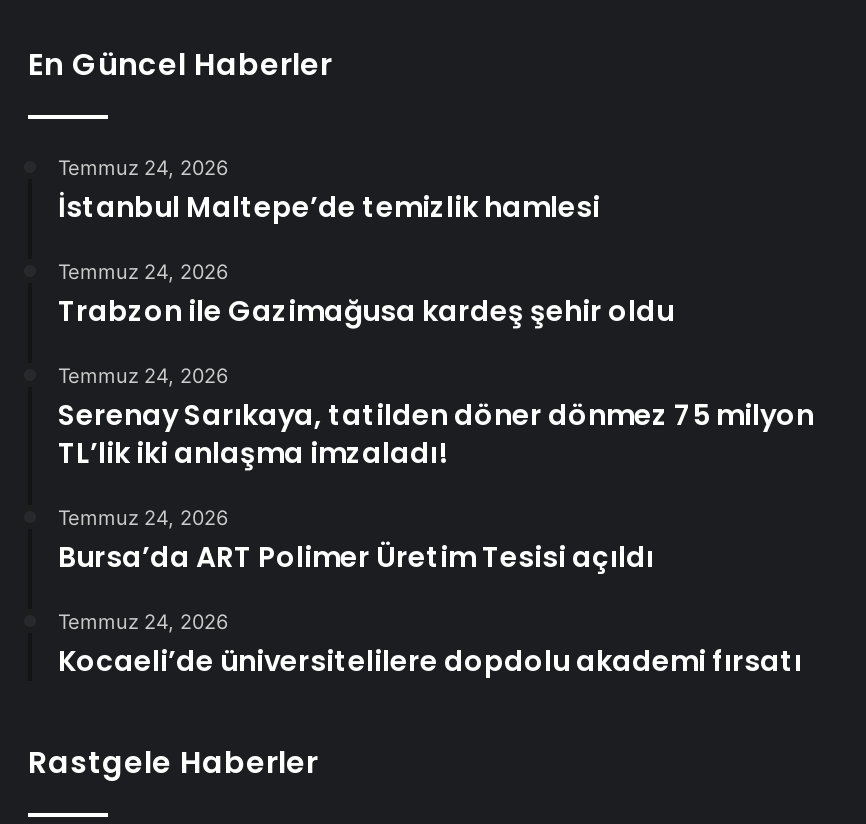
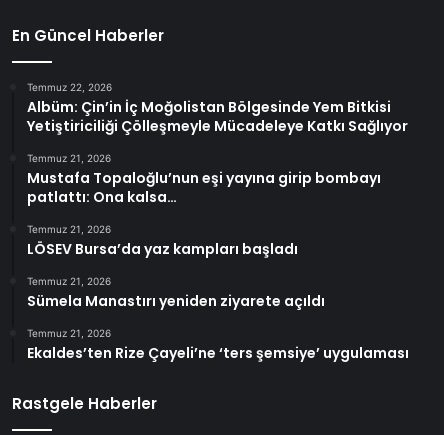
[58,156,600,228] Temmuz 24, 2026 | İstanbul Maltepe’de temizlik hamlesi -> [27,81,408,136] Temmuz 22, 2026 | Albüm: Çin’in İç Moğolistan Bölgesinde Yem Bitkisi | Yetiştiriciliği Çölleşmeyle Mücadeleye Katkı Sağlıyor
[58,260,674,332] Temmuz 24, 2026 | Trabzon ile Gazimağusa kardeş şehir oldu -> [27,152,381,207] Temmuz 21, 2026 | Mustafa Topaloğlu’nun eşi yayına girip bombayı | patlattı: Ona kalsa…
[58,364,814,474] Temmuz 24, 2026 | Serenay Sarıkaya, tatilden döner dönmez 75 milyon | TL’lik iki anlaşma imzaladı! -> [27,223,298,259] Temmuz 21, 2026 | LÖSEV Bursa’da yaz kampları başladı
[58,506,654,578] Temmuz 24, 2026 | Bursa’da ART Polimer Üretim Tesisi açıldı -> [27,275,325,311] Temmuz 21, 2026 | Sümela Manastırı yeniden ziyarete açıldı
[58,610,802,682] Temmuz 24, 2026 | Kocaeli’de üniversitelilere dopdolu akademi fırsatı -> [27,327,409,363] Temmuz 21, 2026 | Ekaldes’ten Rize Çayeli’ne ‘ters şemsiye’ uygulaması

